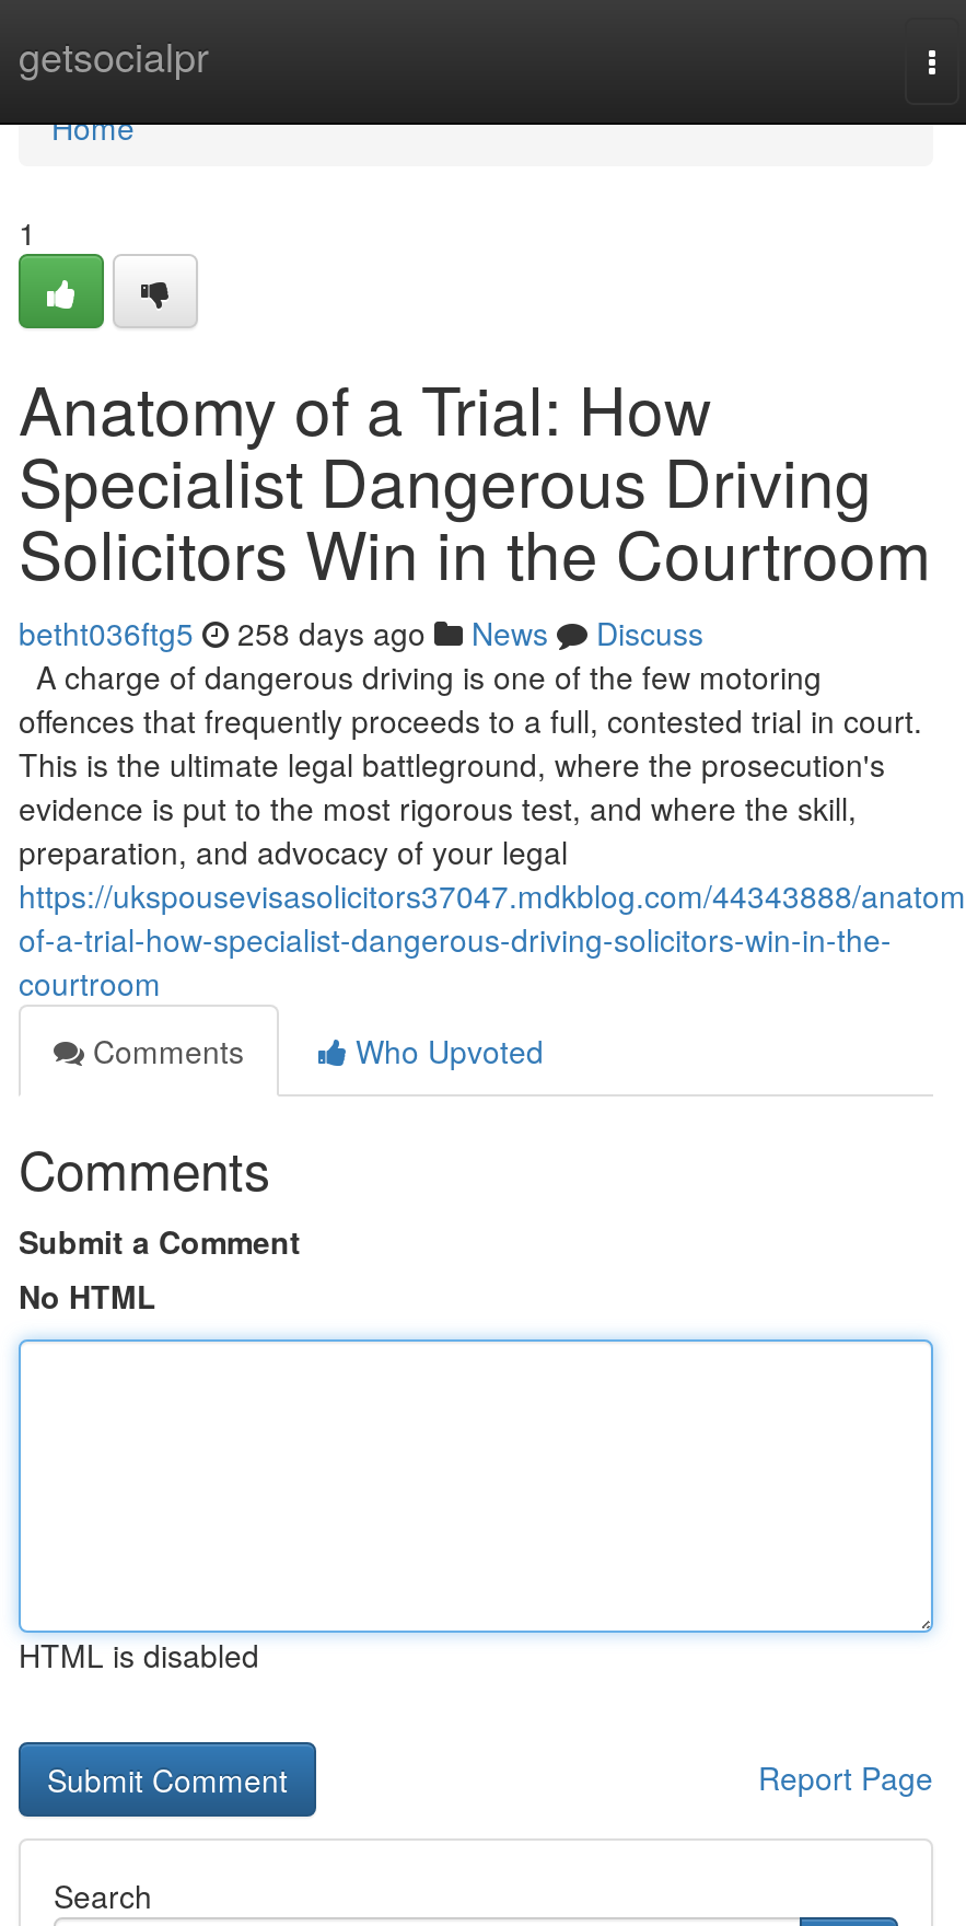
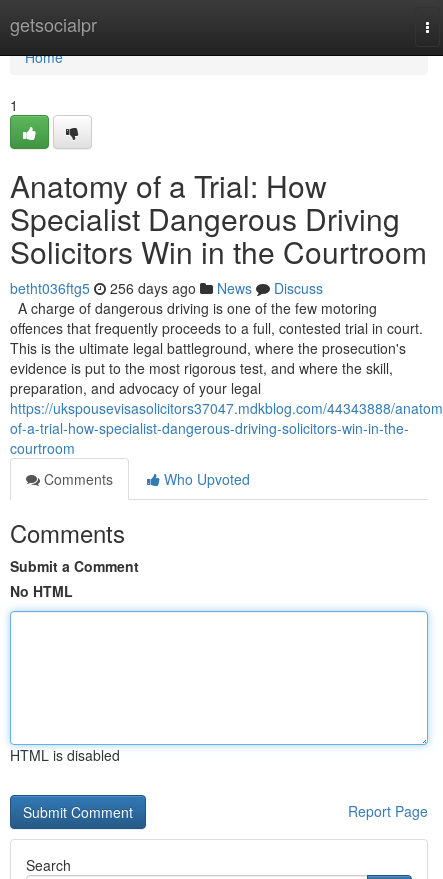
[19,611,703,654] betht036ftg5 258 days ago News Discuss -> [10,278,323,298] betht036ftg5 256 days ago News Discuss

